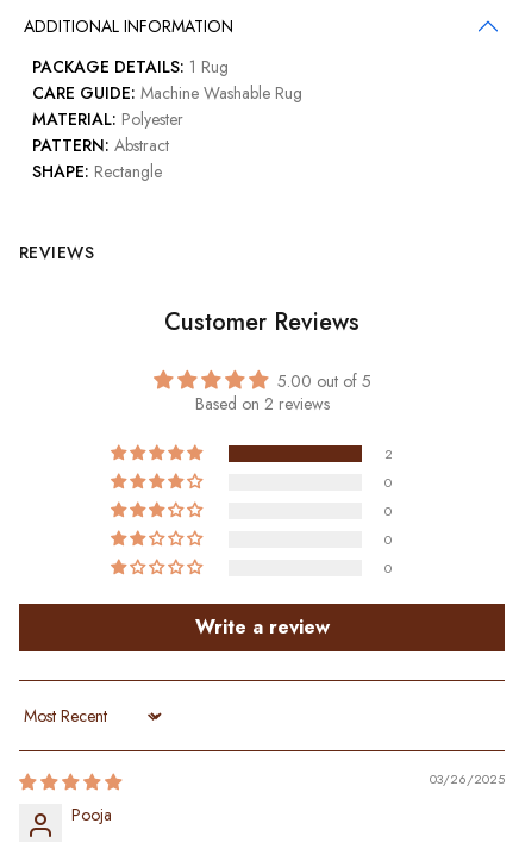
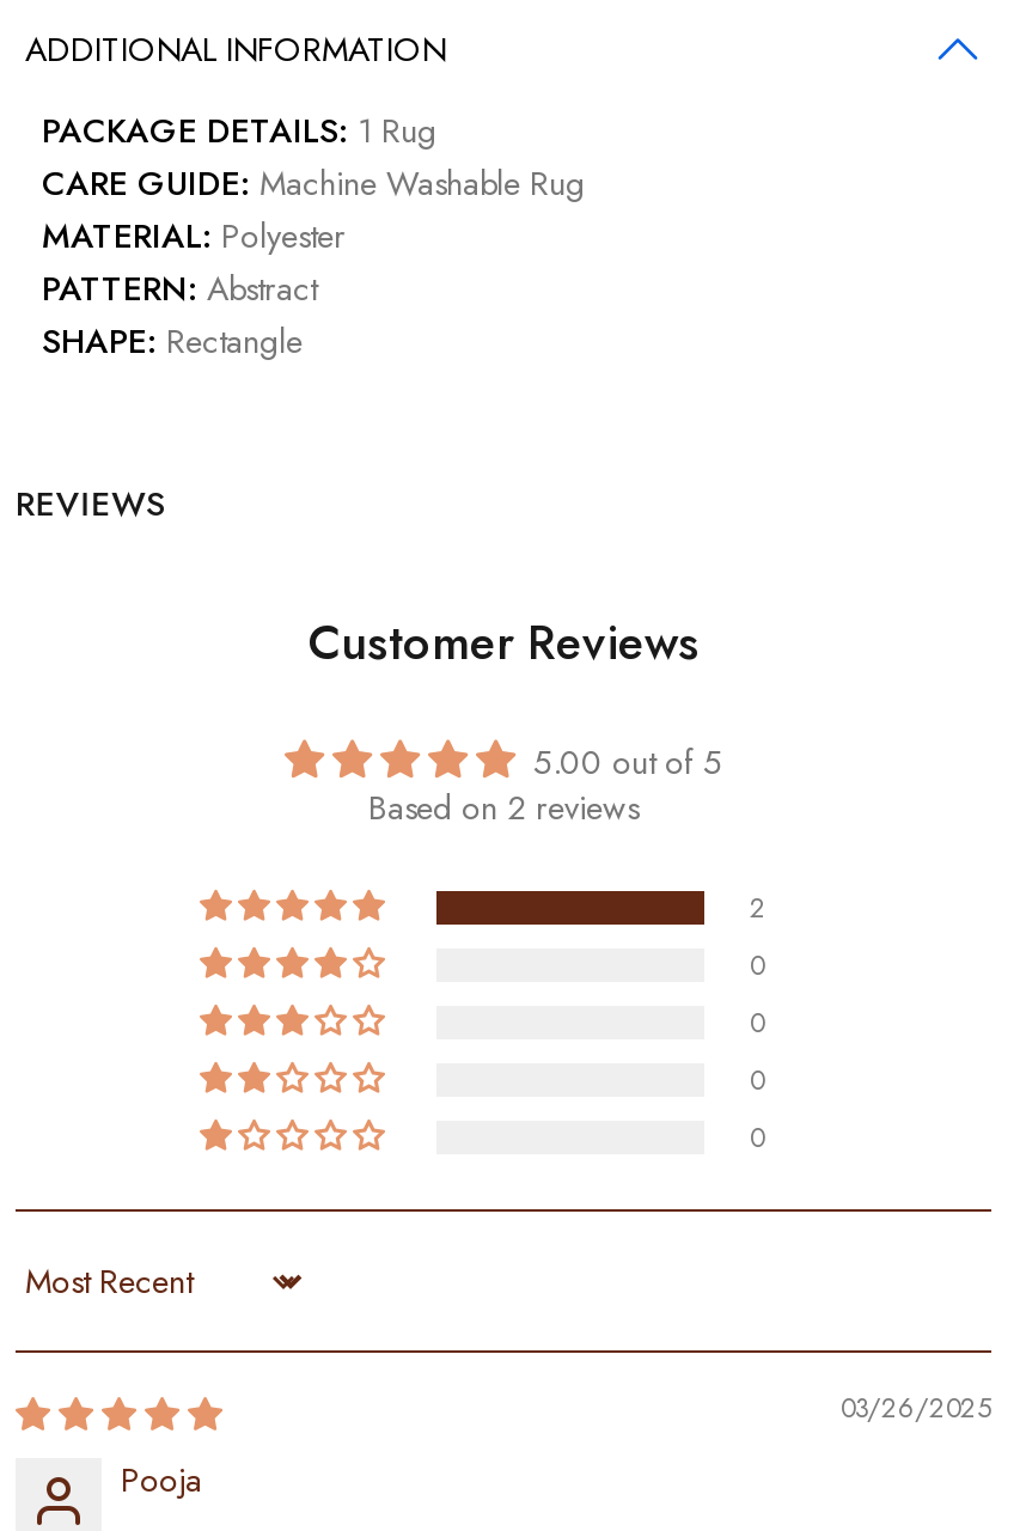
[195,613,329,641] Write a review -> none

